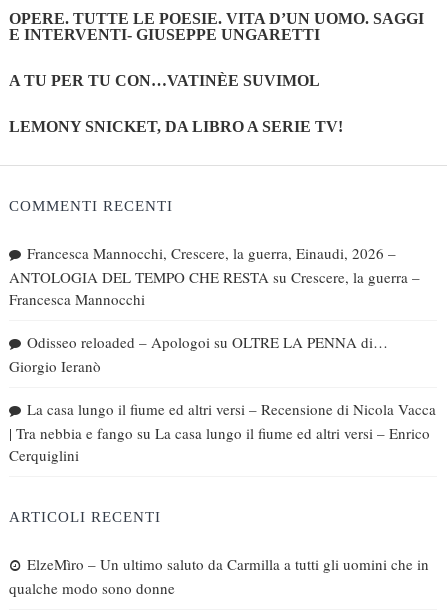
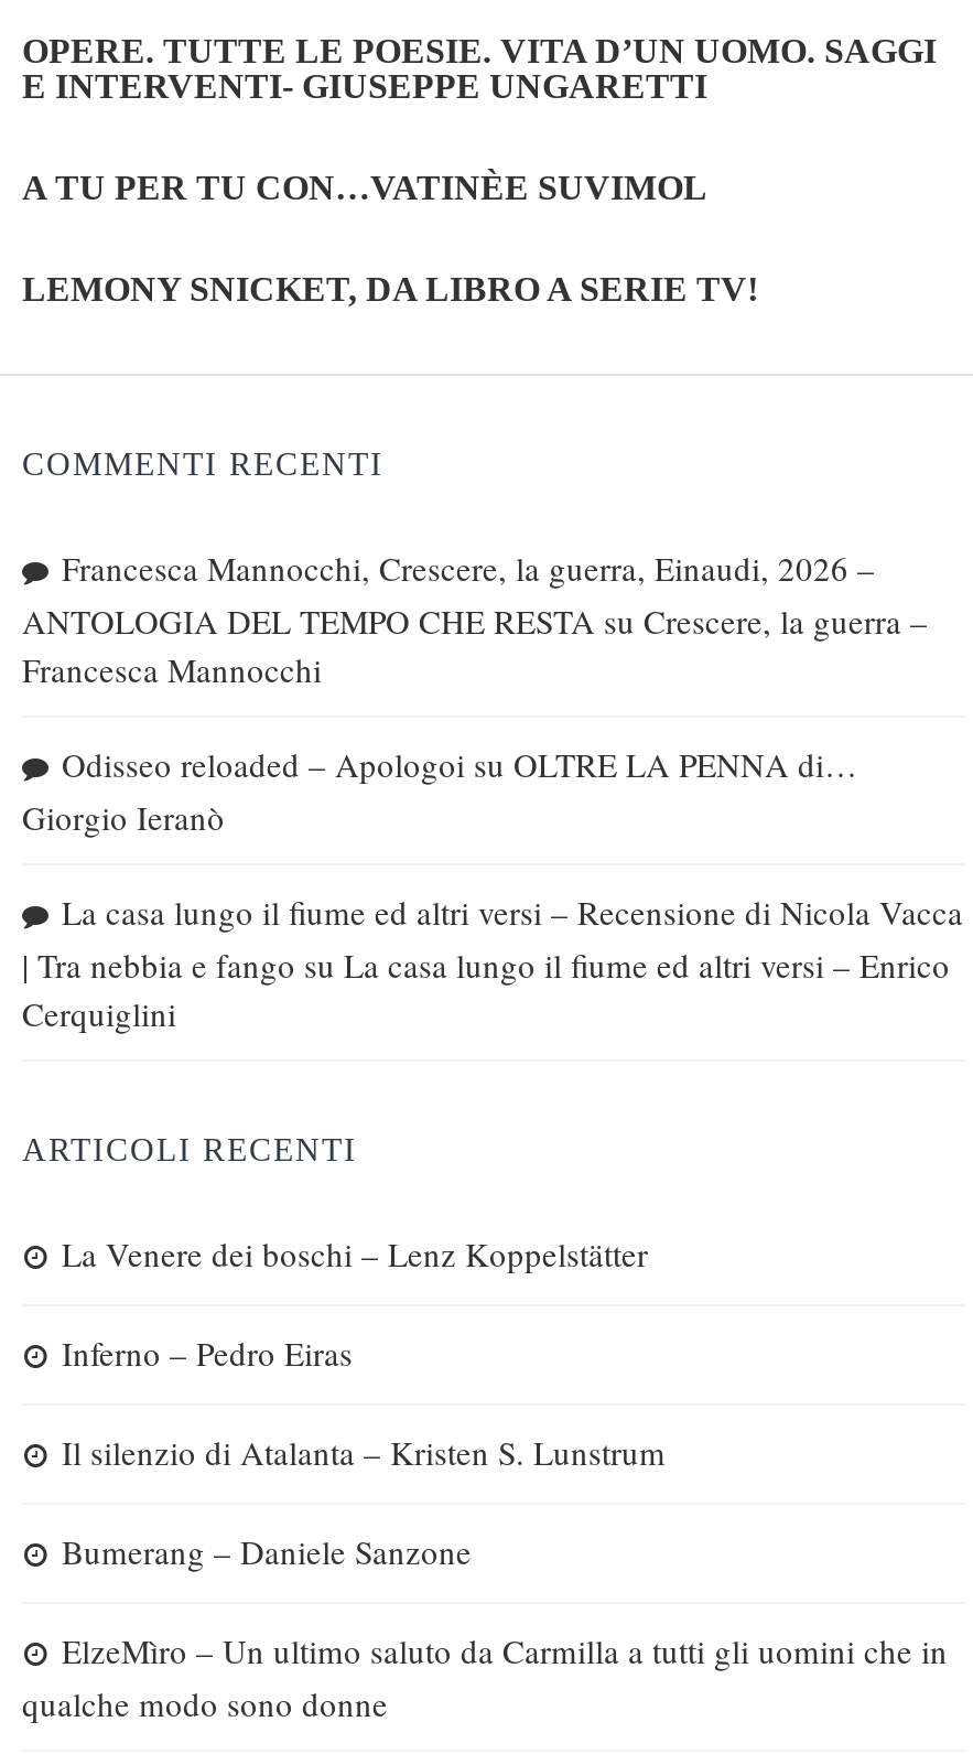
none -> [62,1231,666,1573] La Venere dei boschi – Lenz Koppelstätter | Inferno – Pedro Eiras | Il silenzio di Atalanta – Kristen S. Lunstrum | Bumerang – Daniele Sanzone

